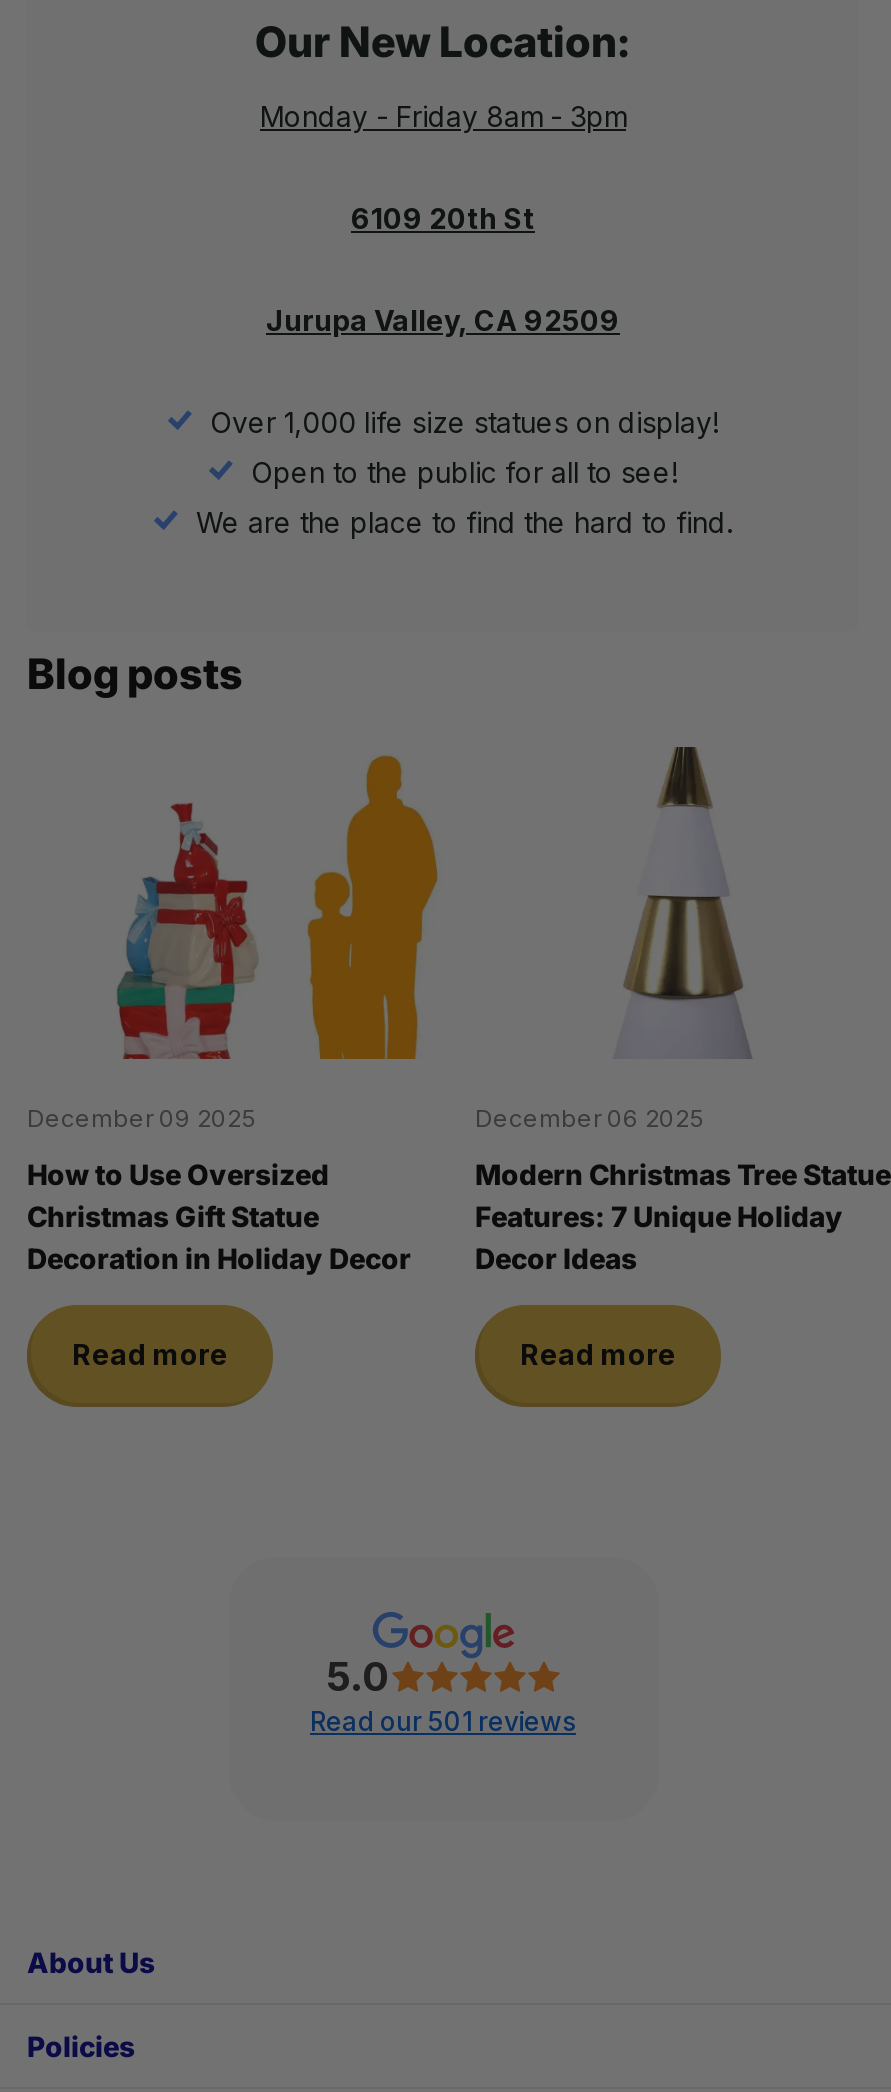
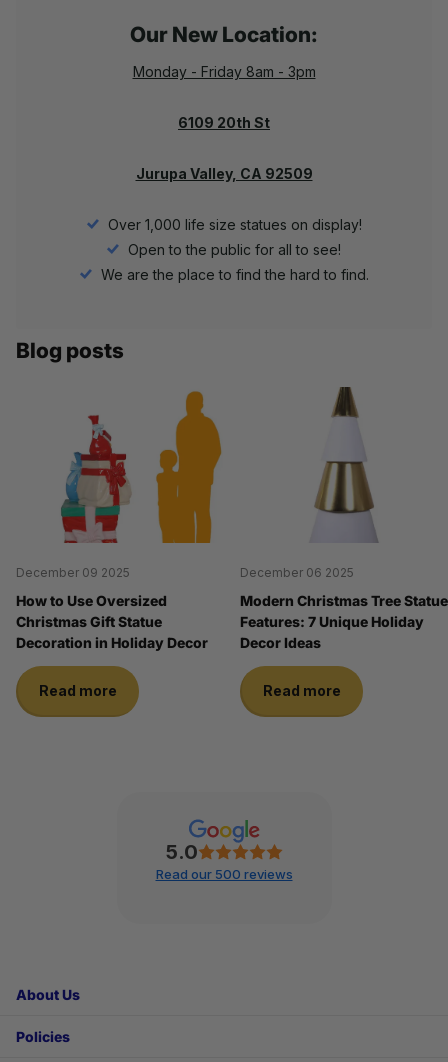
[310,1706,576,1738] Read our 501 reviews -> [155,866,292,882] Read our 500 reviews

